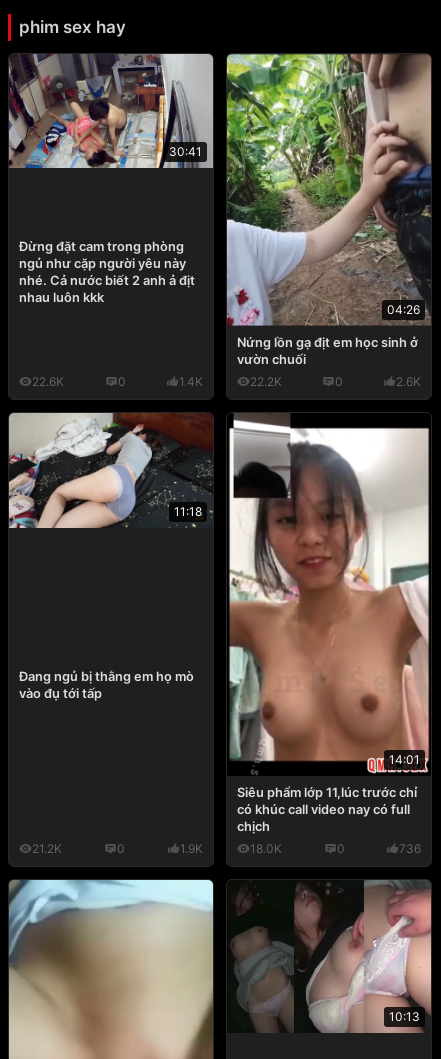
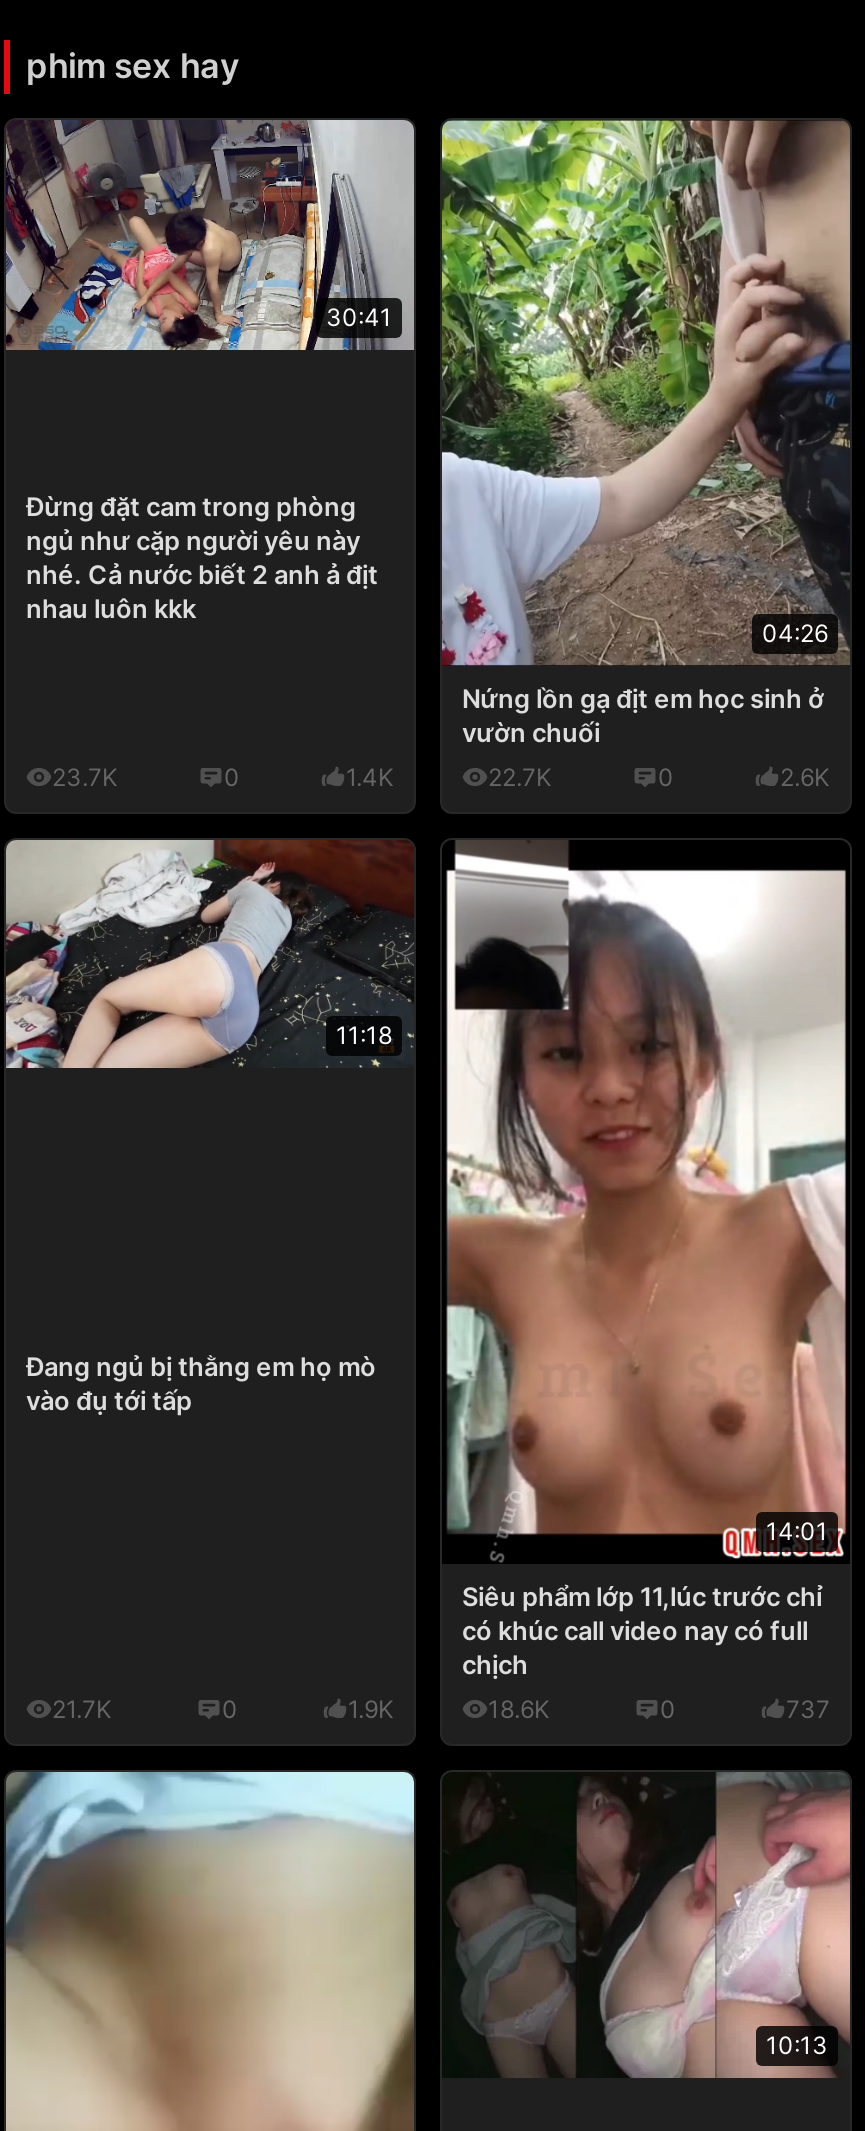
[32,374,64,389] 22.6K -> [52,761,118,791] 23.7K
[250,374,282,389] 22.2K -> [488,761,552,791] 22.7K
[32,841,62,856] 21.2K -> [52,1695,112,1725] 21.7K
[250,841,282,856] 18.0K -> [488,1695,550,1725] 18.6K
[399,841,421,856] 736 -> [786,1695,830,1725] 737

